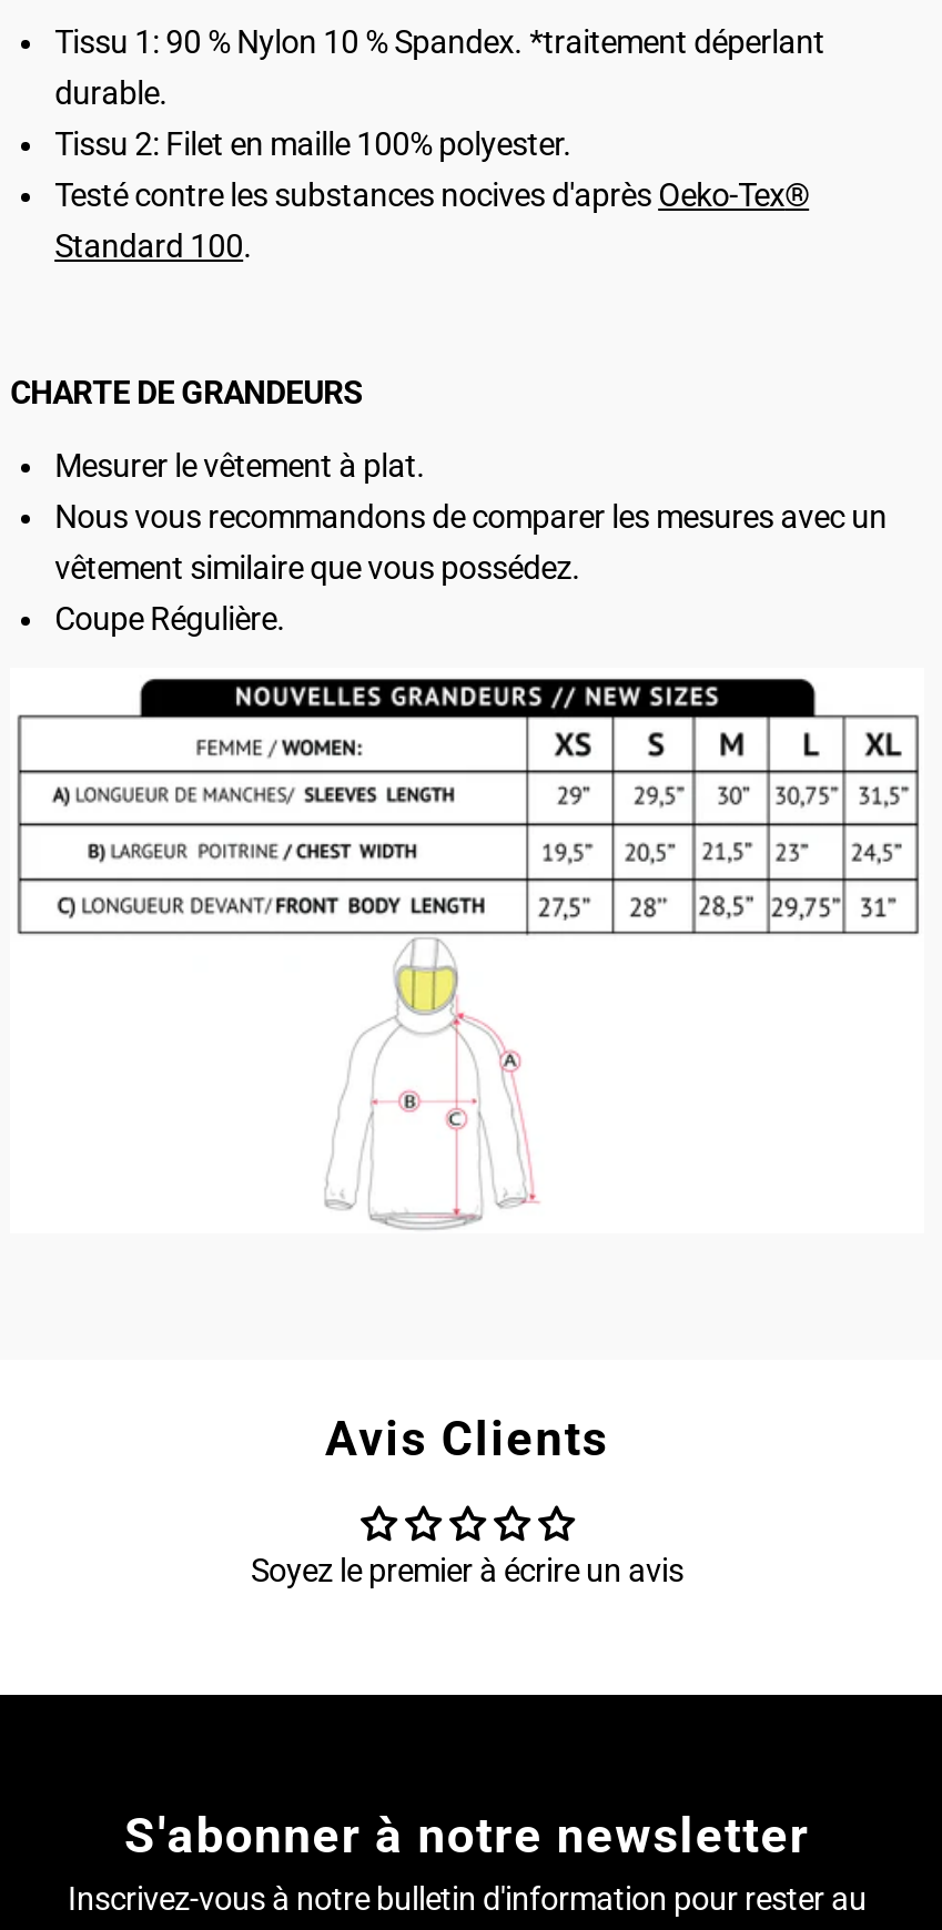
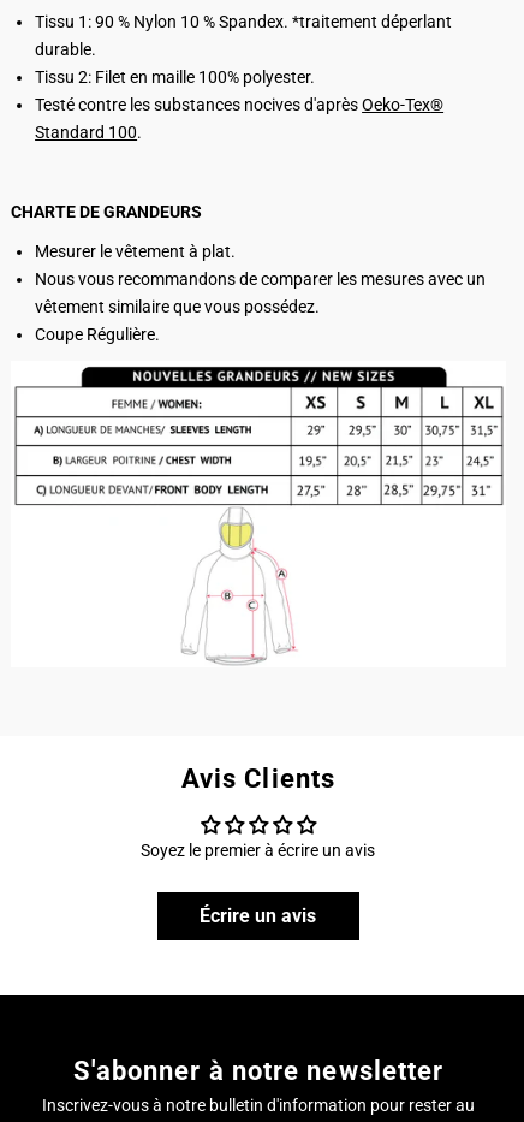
none -> [200,904,317,927] Écrire un avis

